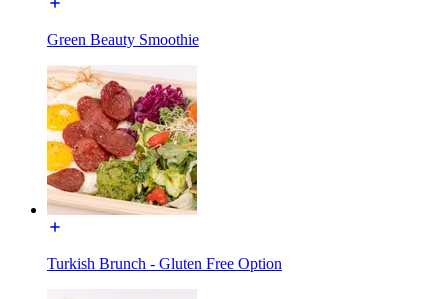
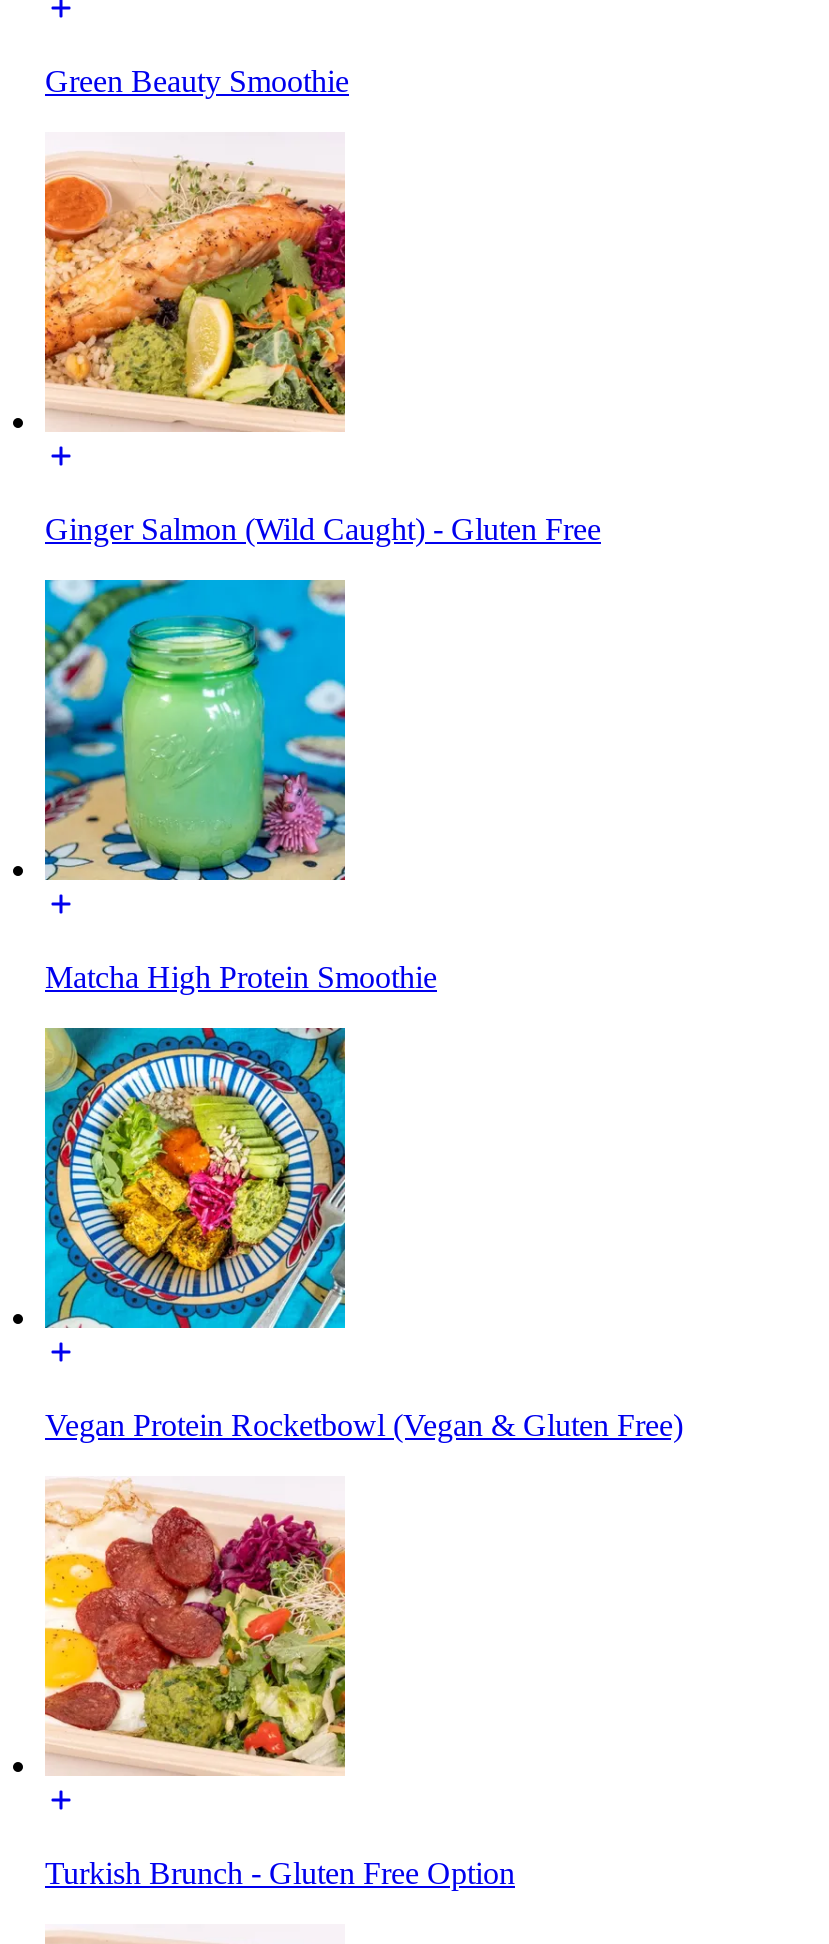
none -> [43,578,437,993] [image] | Matcha High Protein Smoothie
none -> [43,1026,683,1441] [image] | Vegan Protein Rocketbowl (Vegan & Gluten Free)
none -> [43,140,347,430] [image]
none -> [45,511,601,545] Ginger Salmon (Wild Caught) - Gluten Free

